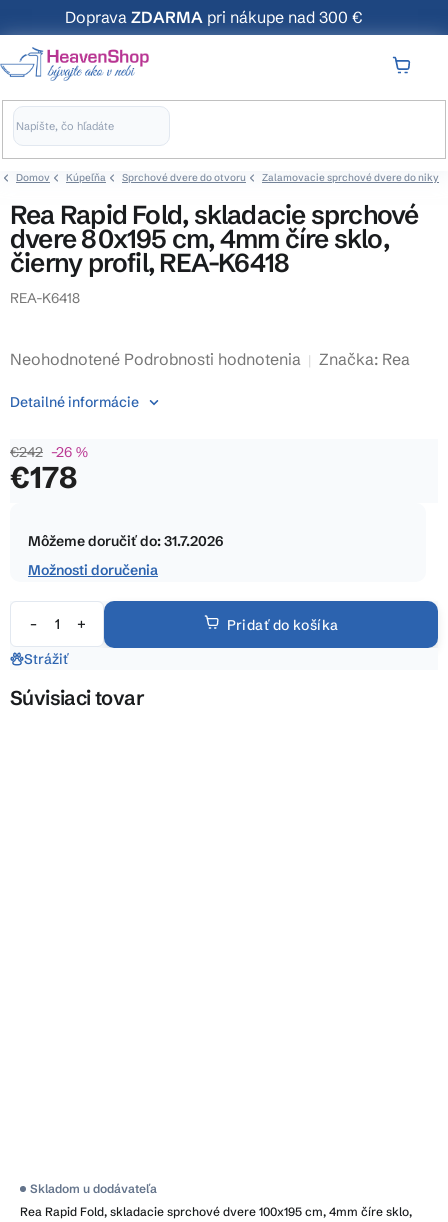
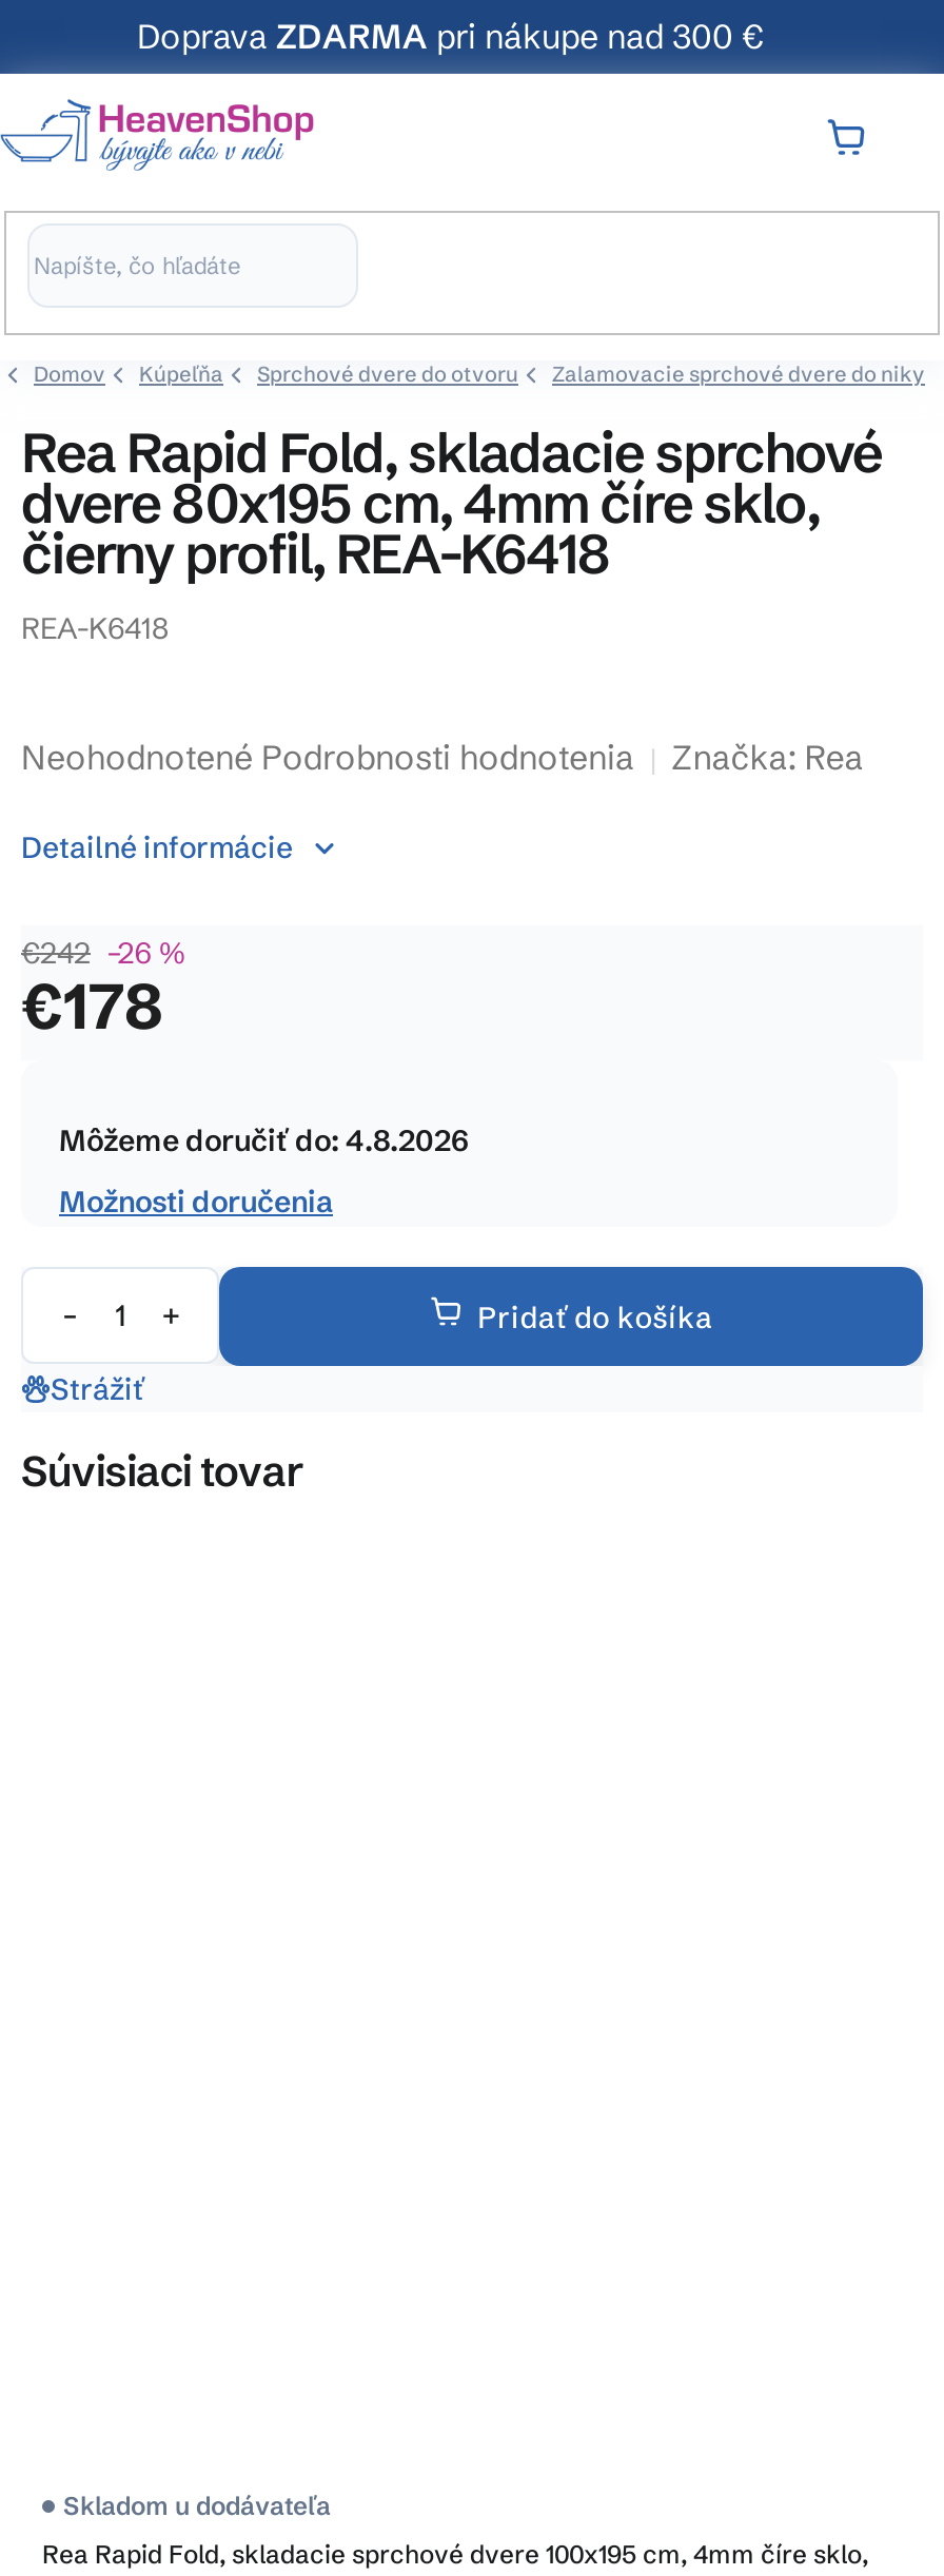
[28,532,224,550] Môžeme doručiť do: 31.7.2026 -> [59,1121,470,1159] Môžeme doručiť do: 4.8.2026

